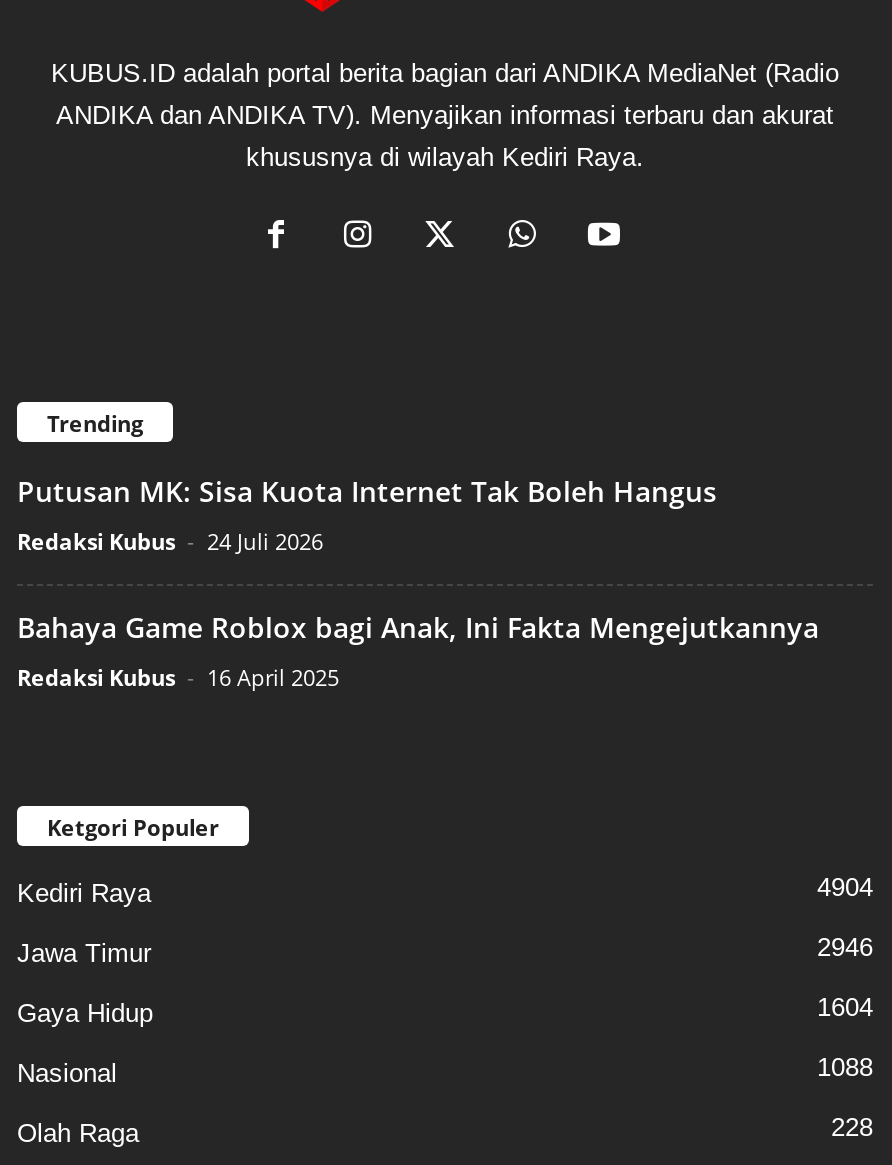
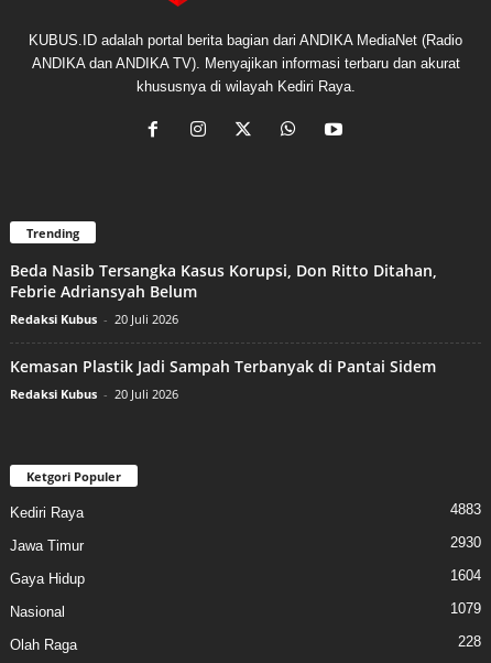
[17,472,717,556] Putusan MK: Sisa Kuota Internet Tak Boleh Hangus | Redaksi Kubus - 24 Juli 2026 -> [10,260,437,327] Beda Nasib Tersangka Kasus Korupsi, Don Ritto Ditahan, | Febrie Adriansyah Belum | Redaksi Kubus - 20 Juli 2026
[17,608,819,692] Bahaya Game Roblox bagi Anak, Ini Fakta Mengejutkannya | Redaksi Kubus - 16 April 2025 -> [10,356,436,402] Kemasan Plastik Jadi Sampah Terbanyak di Pantai Sidem | Redaksi Kubus - 20 Juli 2026
[817,872,873,902] 4904 -> [450,501,481,517] 4883
[817,932,873,962] 2946 -> [450,534,481,550] 2930
[817,1052,873,1082] 1088 -> [450,600,481,617] 1079

